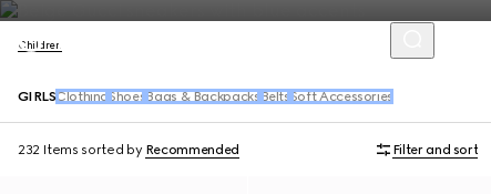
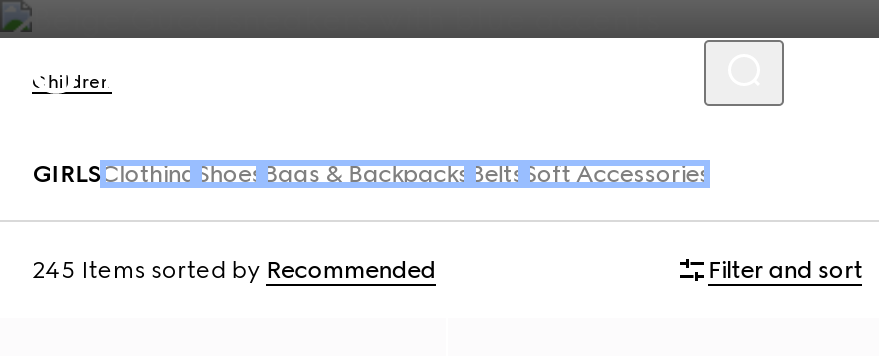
[18,142,239,157] 232 Items sorted by Recommended -> [32,256,436,284] 245 Items sorted by Recommended

